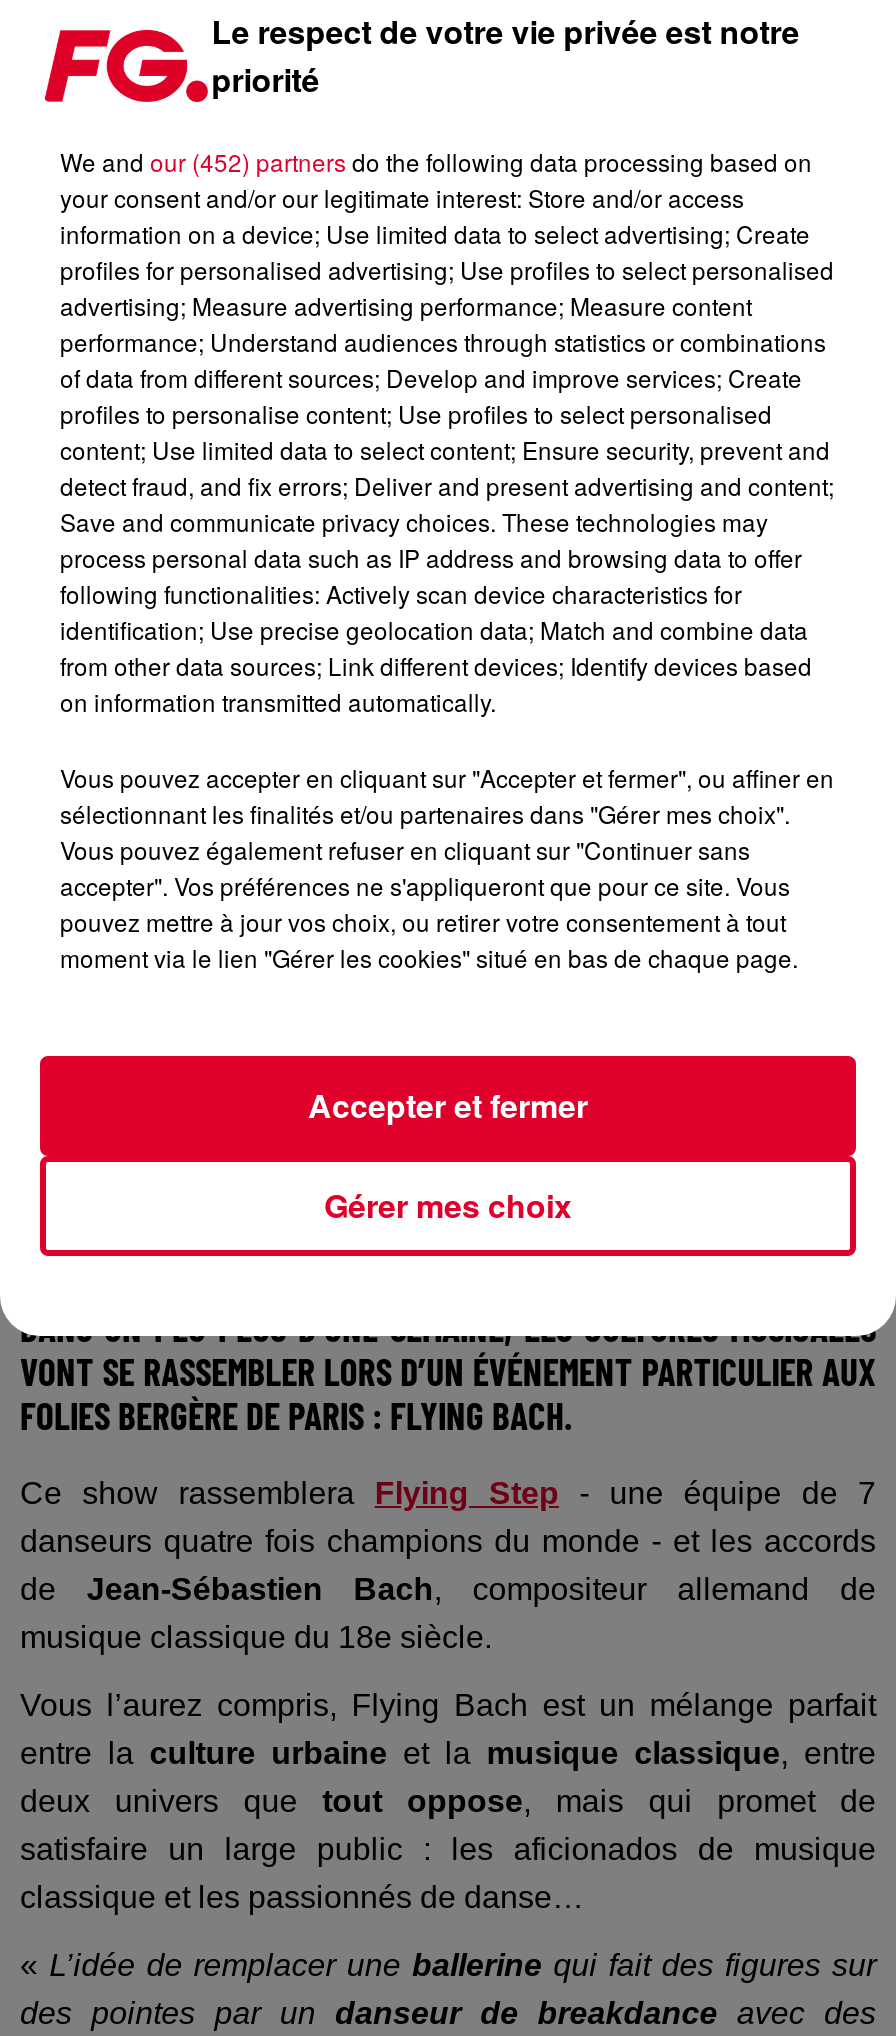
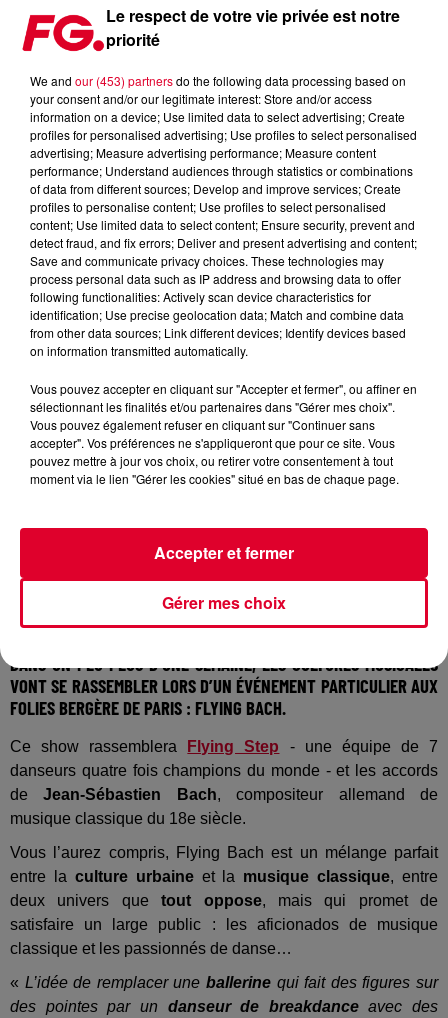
[60,144,812,178] We and our (452) partners do the following data processing based on -> [30,72,406,89] We and our (453) partners do the following data processing based on

